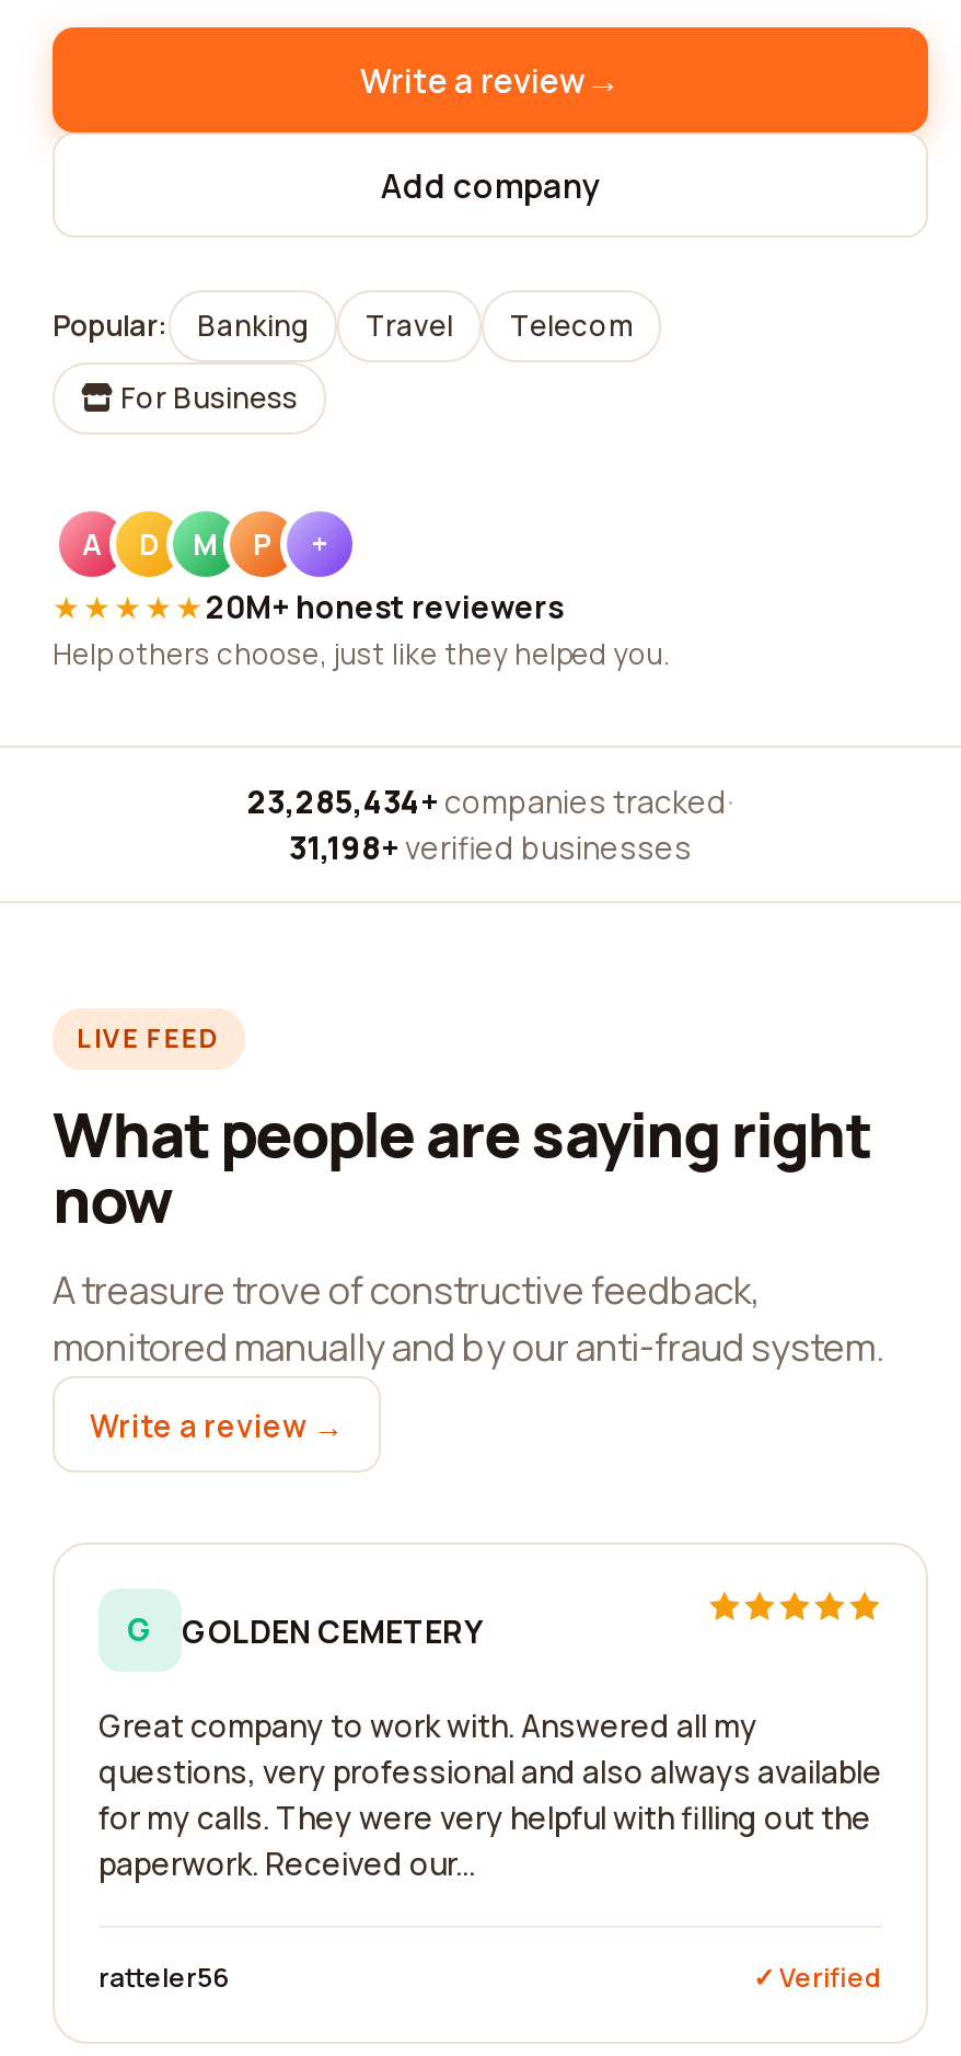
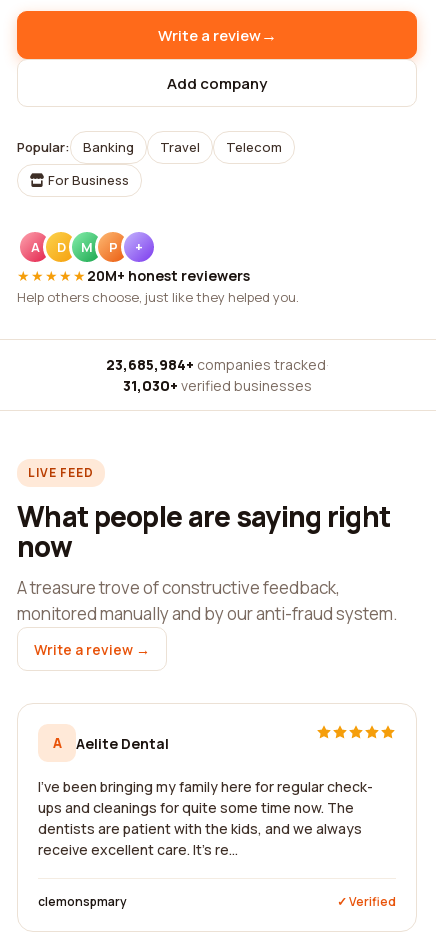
[247,781,733,822] 23,285,434+ companies tracked · -> [105,355,328,374] 23,685,984+ companies tracked ·
[289,827,692,868] 31,198+ verified businesses -> [122,376,311,395] 31,030+ verified businesses
[127,1608,482,1651] G | GOLDEN CEMETERY -> [52,733,169,752] A | Aelite Dental
[99,1705,882,1884] Great company to work with. Answered all my | questions, very professional and also always available | for my calls. They were very helpful with filling out the | paperwork. Received our... -> [38,777,373,859] I've been bringing my family here for regular check- | ups and cleanings for quite some time now. The | dentists are patient with the kids, and we always | receive excellent care. It's re...
[99,1959,230,1996] ratteler56 -> [38,893,127,910] clemonspmary

